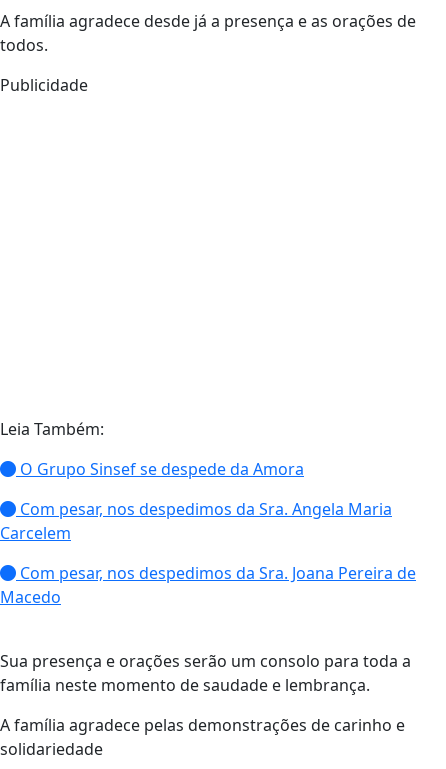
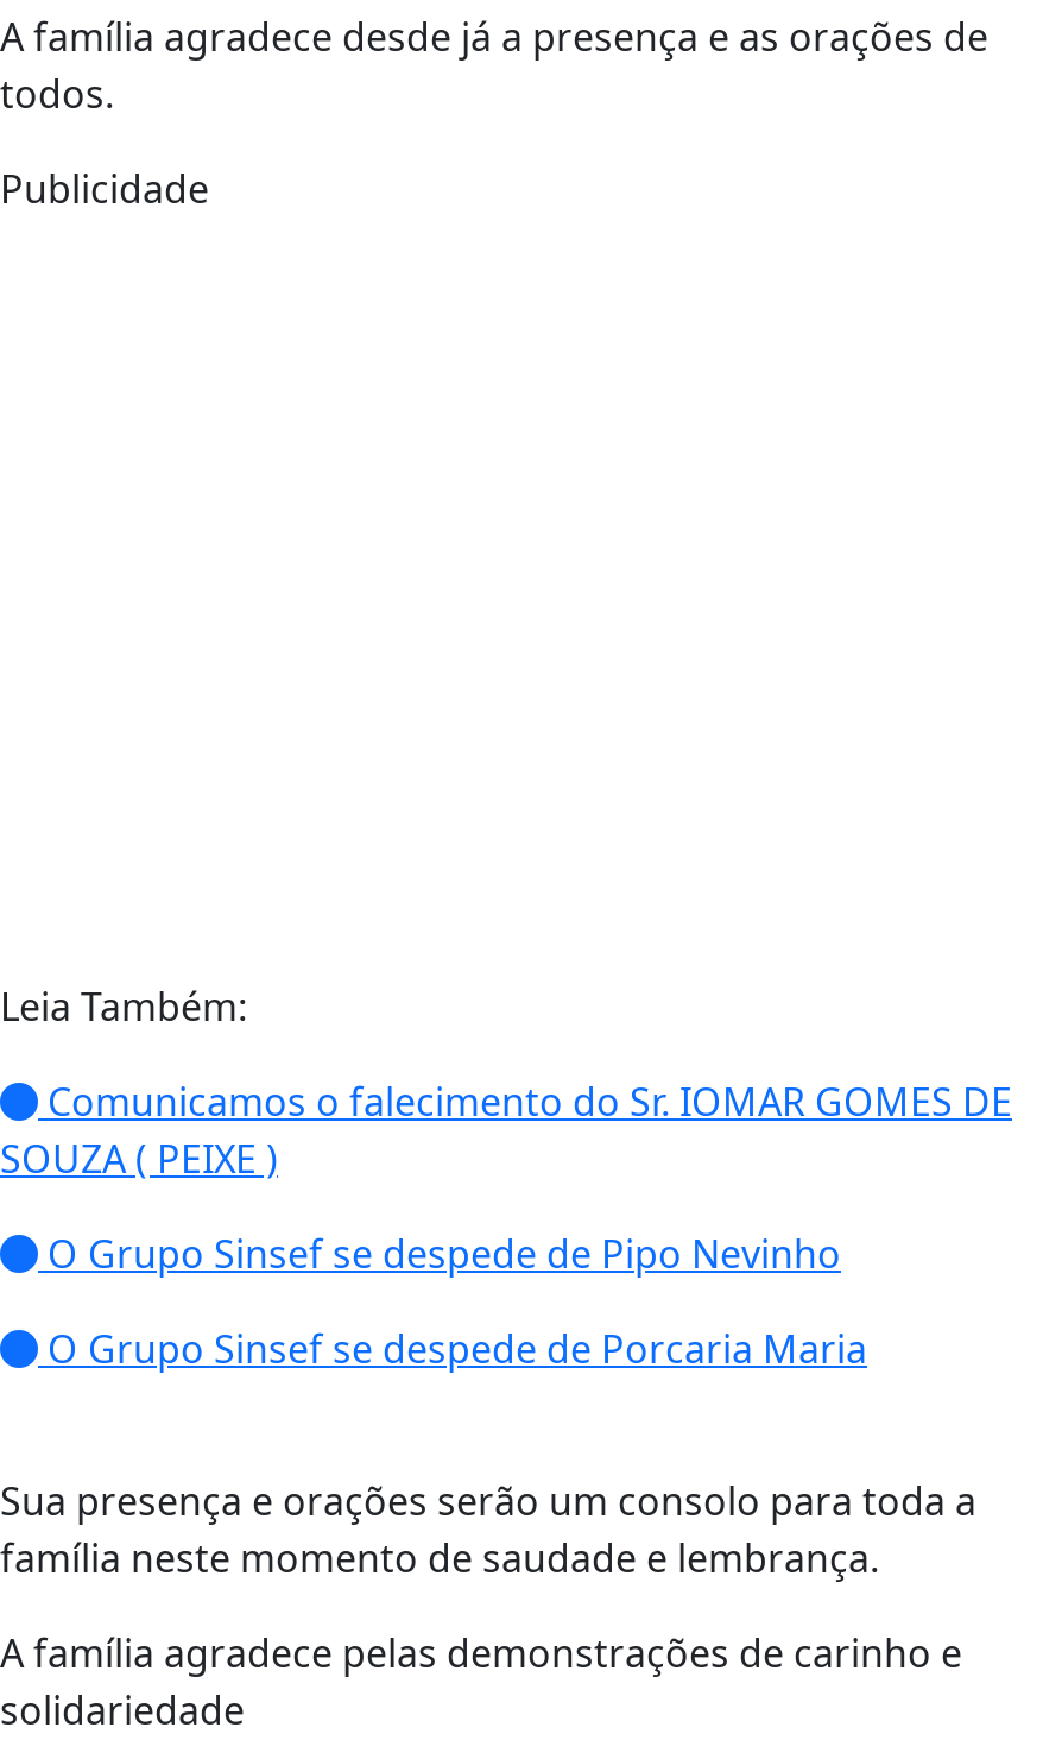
[16,458,304,480] O Grupo Sinsef se despede da Amora -> [0,1076,1012,1185] Comunicamos o falecimento do Sr. IOMAR GOMES DE | SOUZA ( PEIXE )
[0,498,392,544] Com pesar, nos despedimos da Sra. Angela Maria | Carcelem -> [38,1228,841,1280] O Grupo Sinsef se despede de Pipo Nevinho
[0,562,416,608] Com pesar, nos despedimos da Sra. Joana Pereira de | Macedo -> [38,1323,867,1375] O Grupo Sinsef se despede de Porcaria Maria

